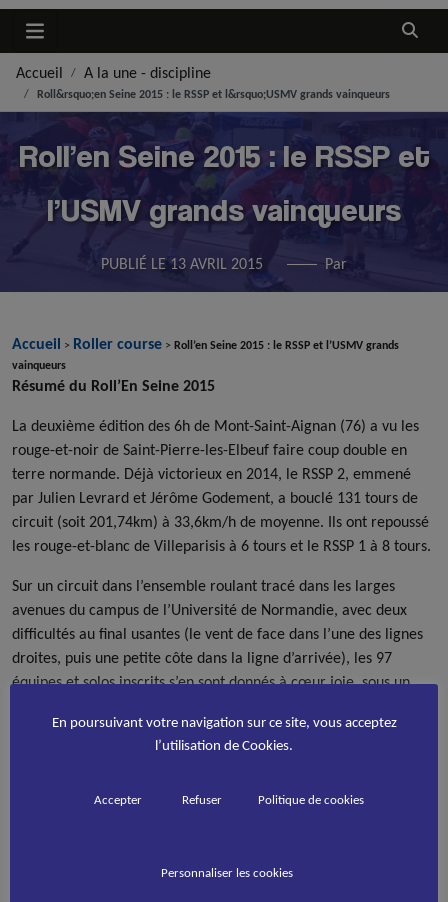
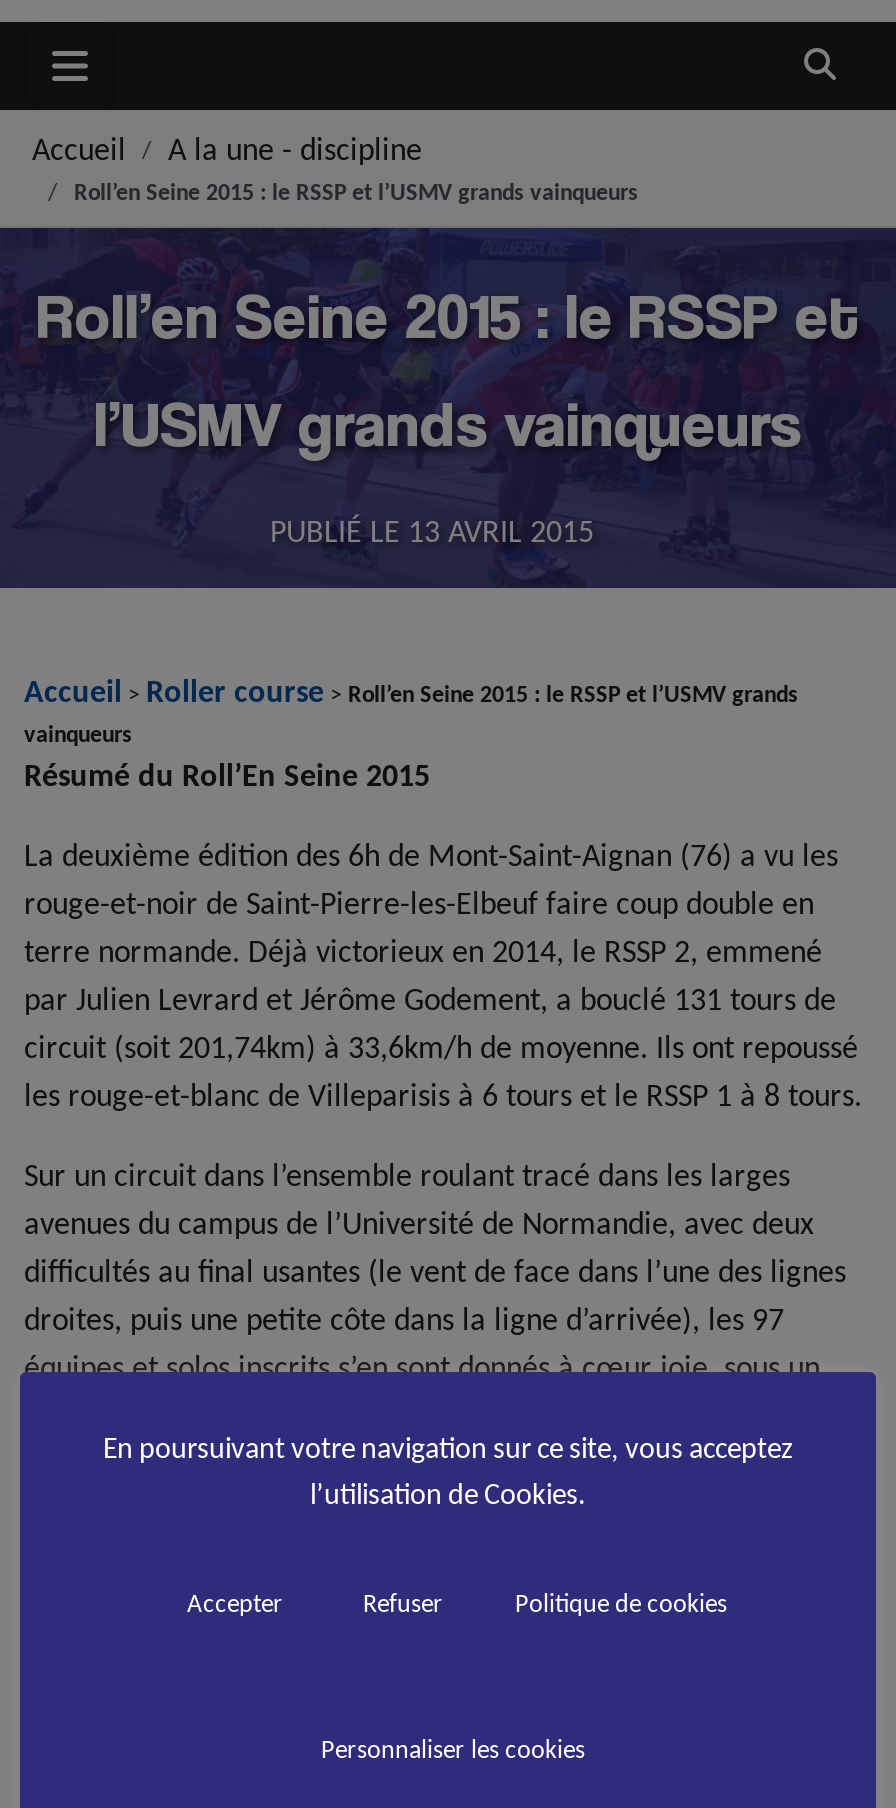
[37,87,390,101] Roll&rsquo;en Seine 2015 : le RSSP et l&rsquo;USMV grands vainqueurs -> [74,178,638,206] Roll’en Seine 2015 : le RSSP et l’USMV grands vainqueurs
[325,254,347,273] Par -> none

